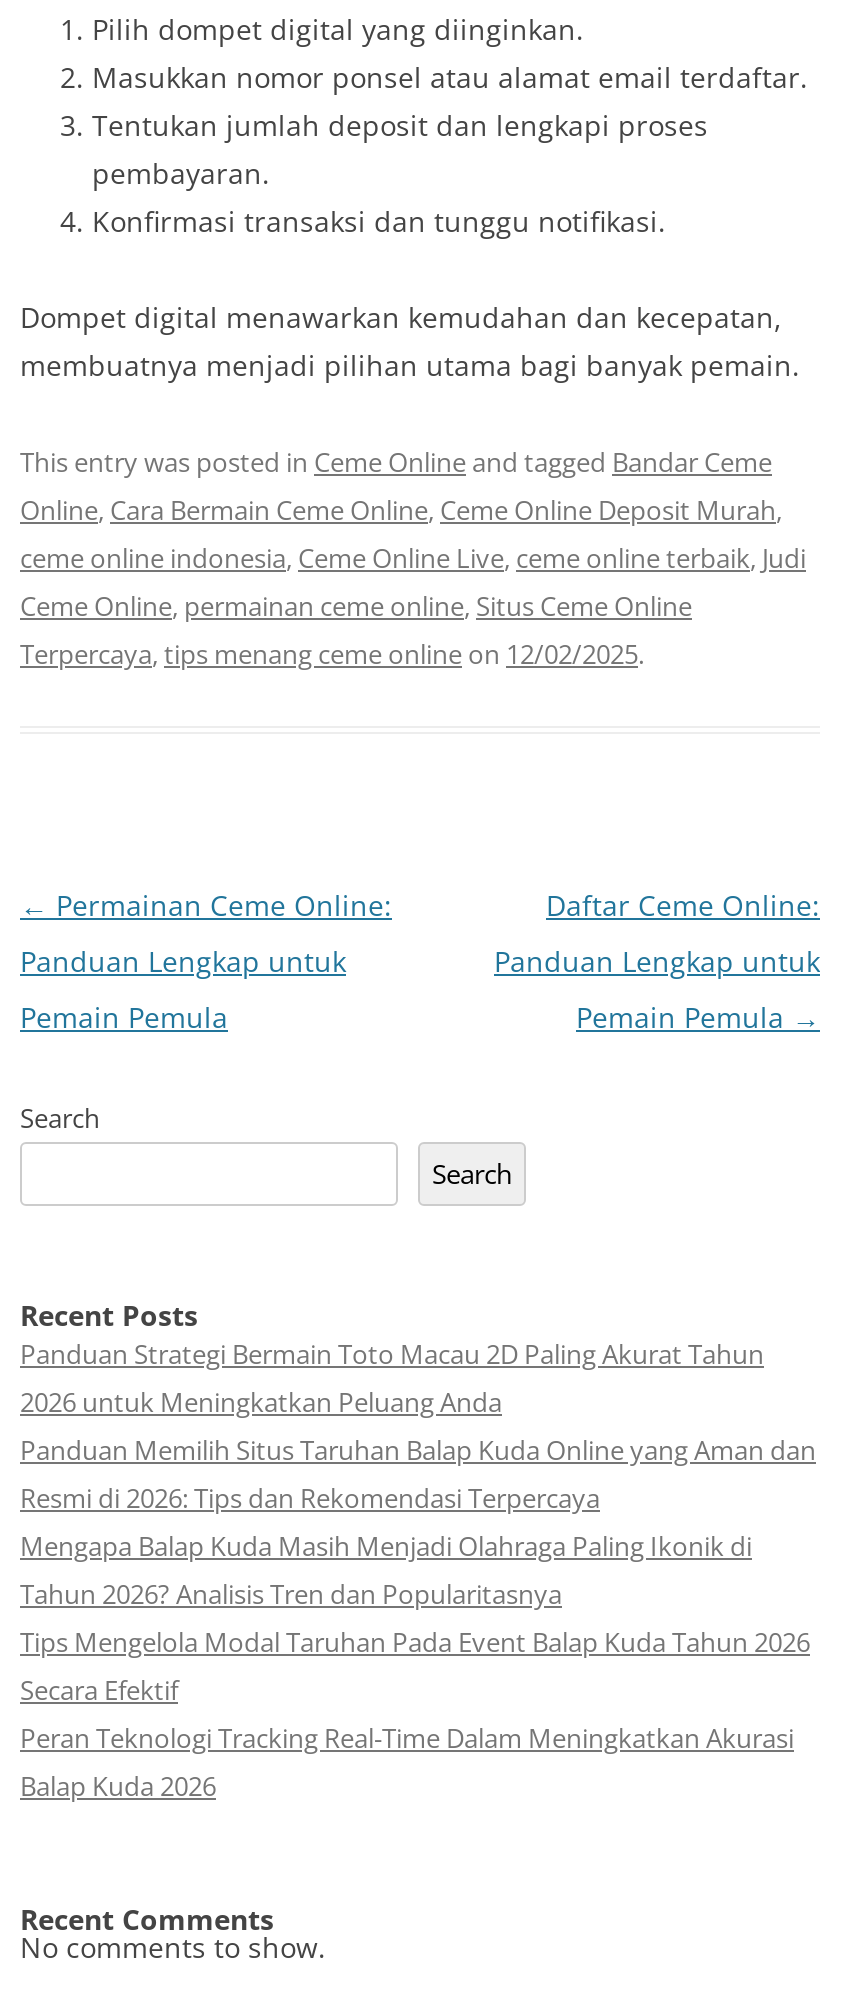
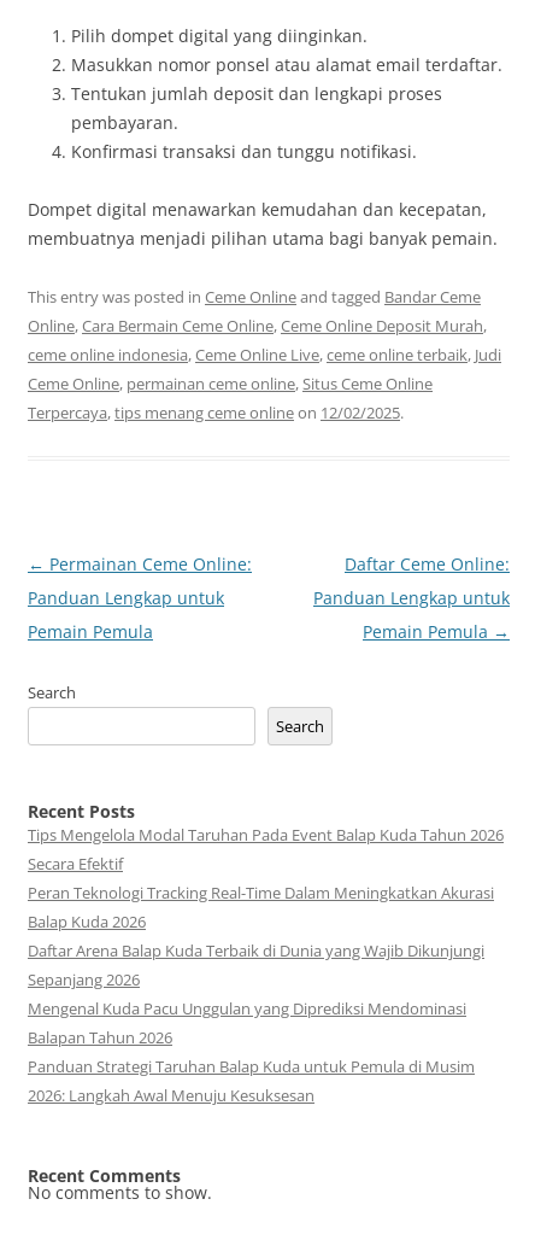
[20,1336,816,1612] Panduan Strategi Bermain Toto Macau 2D Paling Akurat Tahun | 2026 untuk Meningkatkan Peluang Anda | Panduan Memilih Situs Taruhan Balap Kuda Online yang Aman dan | Resmi di 2026: Tips dan Rekomendasi Terpercaya | Mengapa Balap Kuda Masih Menjadi Olahraga Paling Ikonik di | Tahun 2026? Analisis Tren dan Popularitasnya -> none
moved [20,1624,810,1804] -> [28,824,504,933]: Tips Mengelola Modal Taruhan Pada Event Balap Kuda Tahun 2026 | Secara Efektif | Peran Teknologi Tracking Real-Time Dalam Meningkatkan Akurasi | Balap Kuda 2026
none -> [28,940,484,1106] Daftar Arena Balap Kuda Terbaik di Dunia yang Wajib Dikunjungi | Sepanjang 2026 | Mengenal Kuda Pacu Unggulan yang Diprediksi Mendominasi | Balapan Tahun 2026 | Panduan Strategi Taruhan Balap Kuda untuk Pemula di Musim | 2026: Langkah Awal Menuju Kesuksesan

